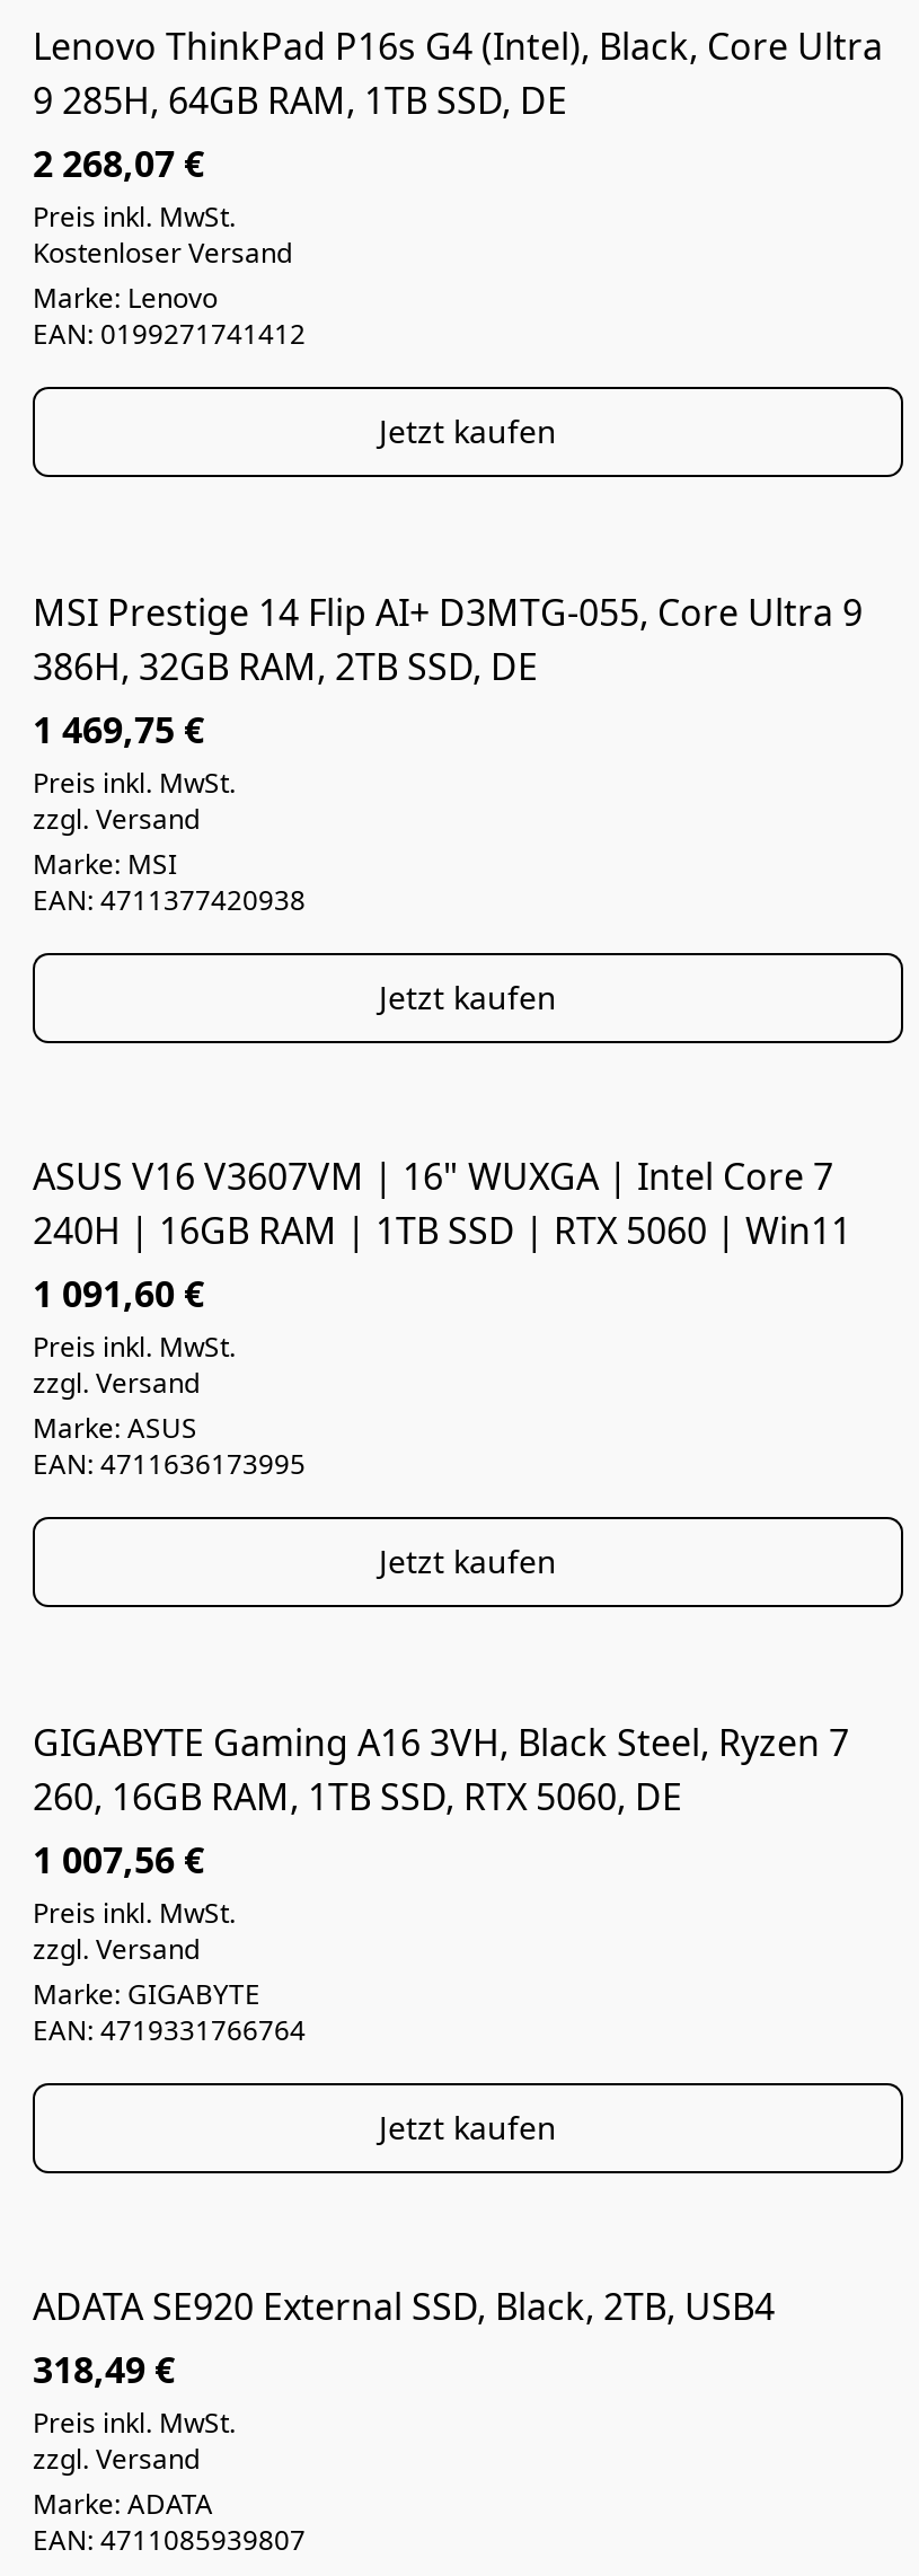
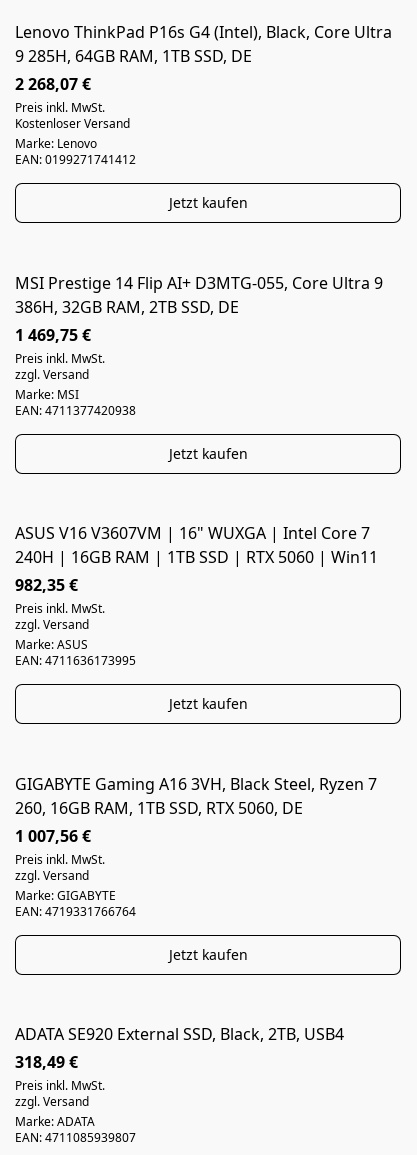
[33,1269,204,1319] 1 091,60 € -> [15,574,78,596] 982,35 €

